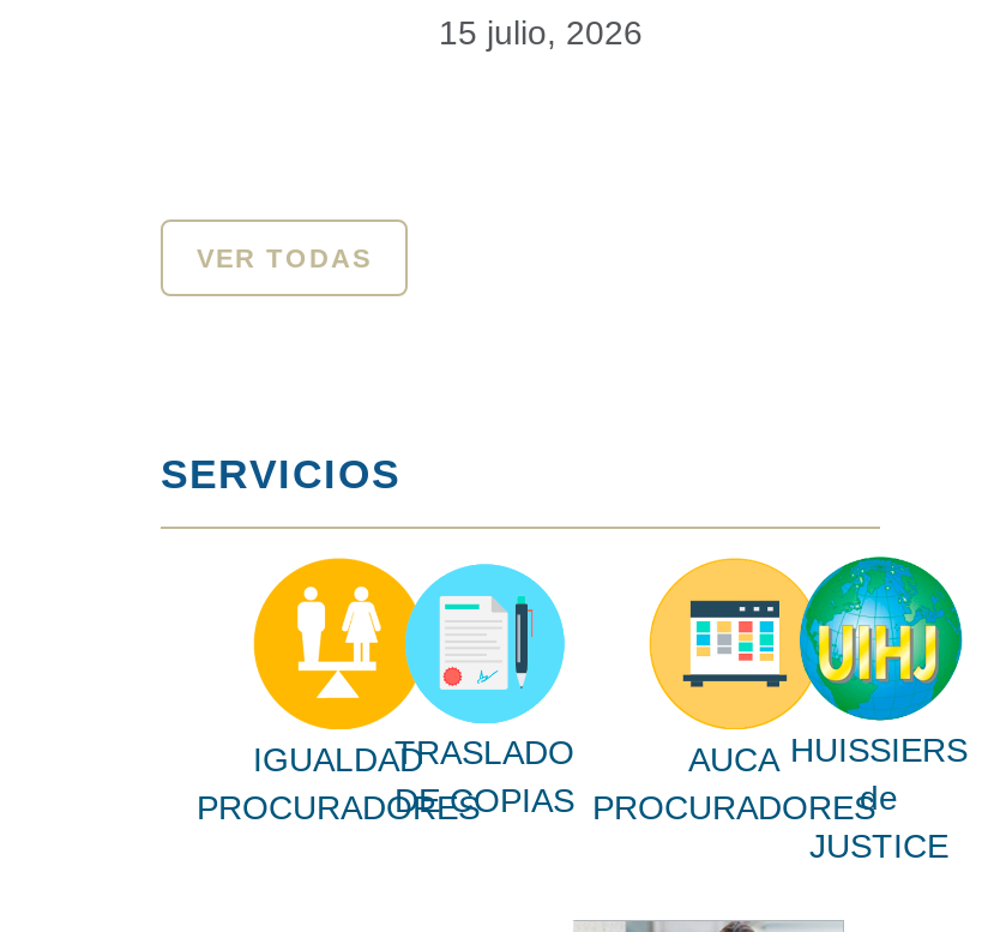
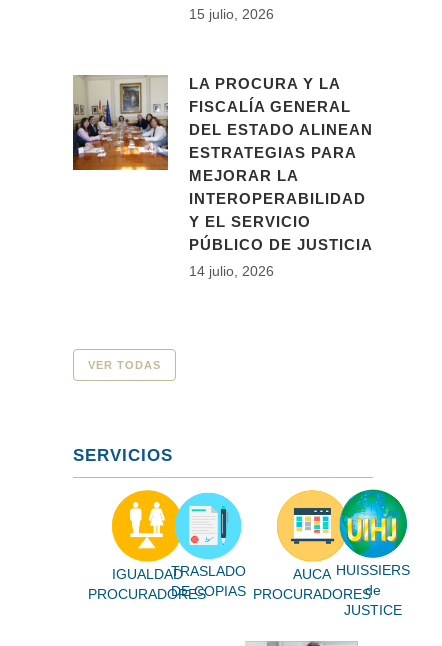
none -> [72,74,373,279] [image] | LA PROCURA Y LA | FISCALÍA GENERAL | DEL ESTADO ALINEAN | ESTRATEGIAS PARA | MEJORAR LA | INTEROPERABILIDAD | Y EL SERVICIO | PÚBLICO DE JUSTICIA | 14 julio, 2026

